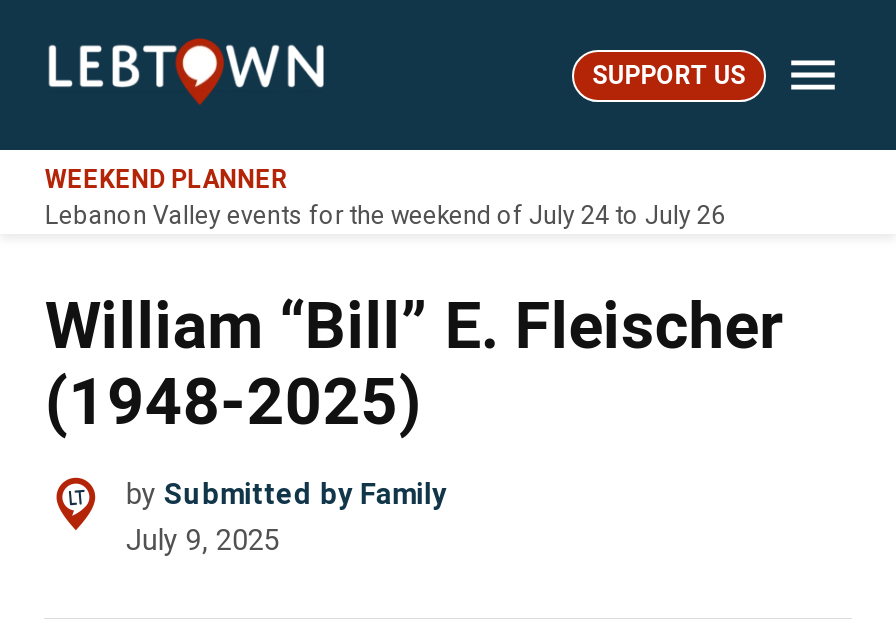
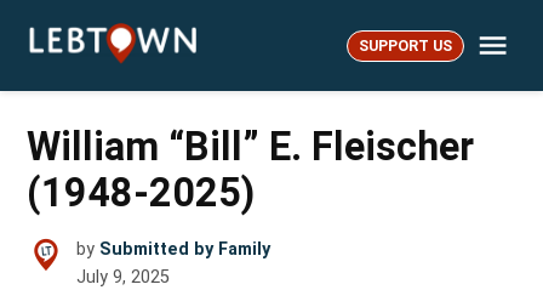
[45,163,725,231] WEEKEND PLANNER | Lebanon Valley events for the weekend of July 24 to July 26 -> none

